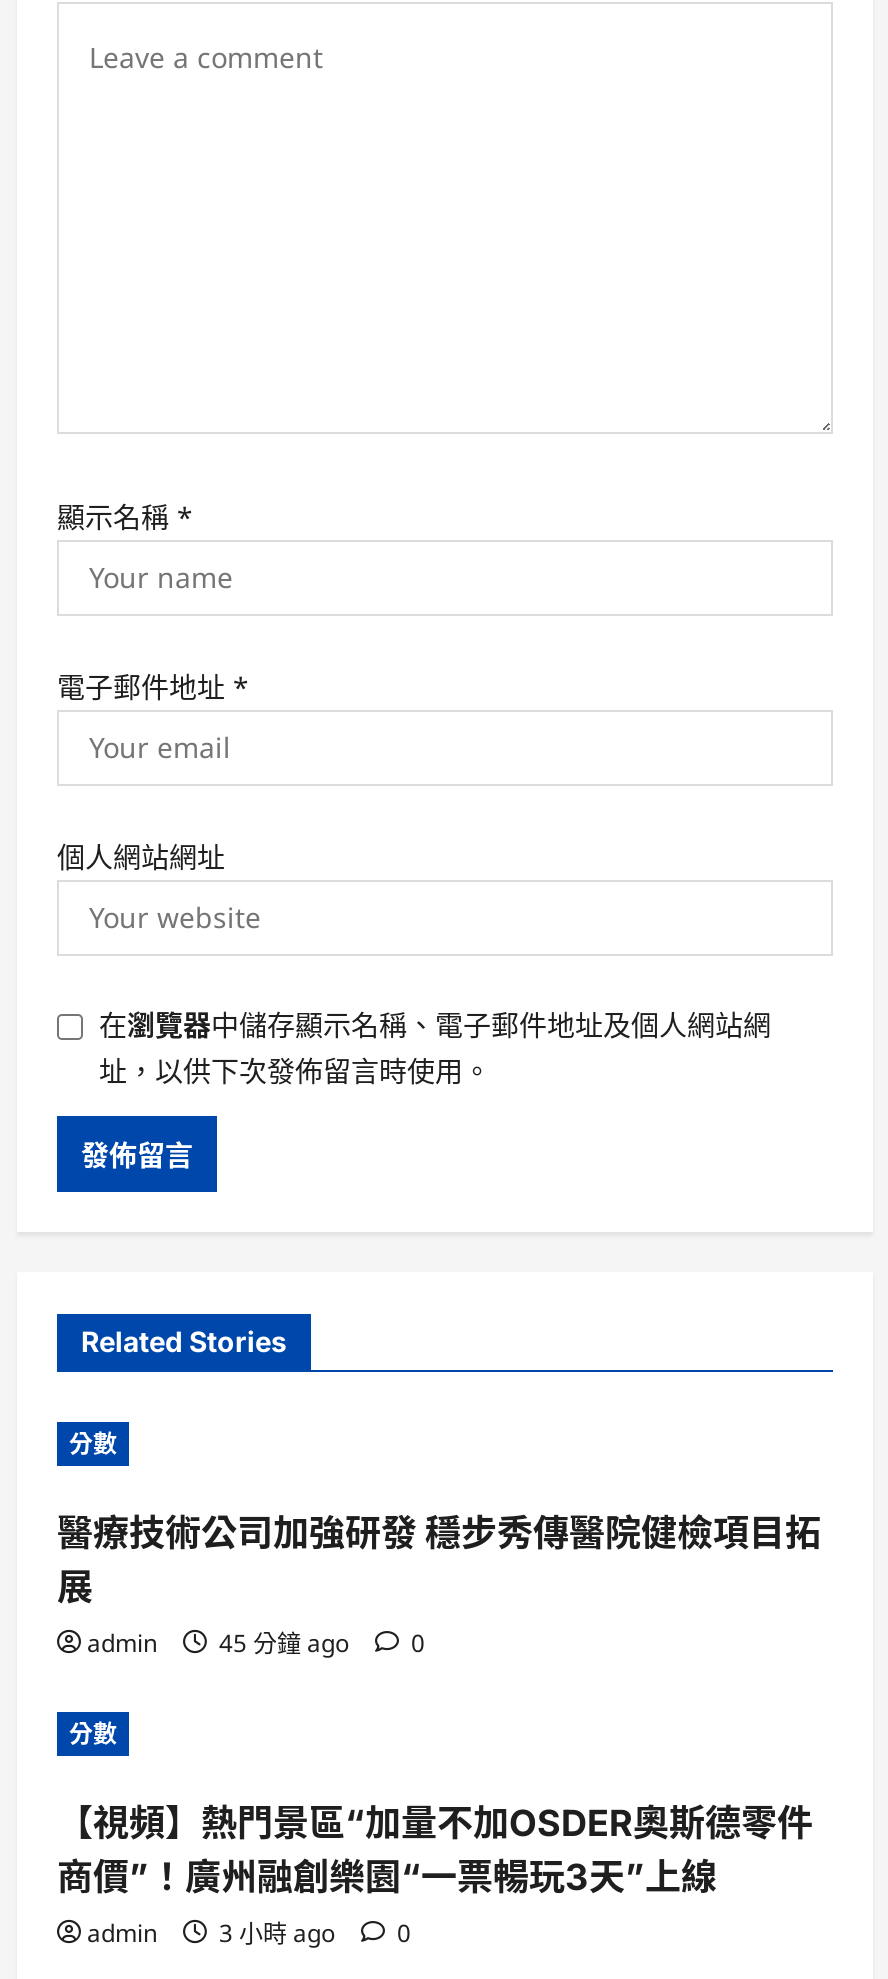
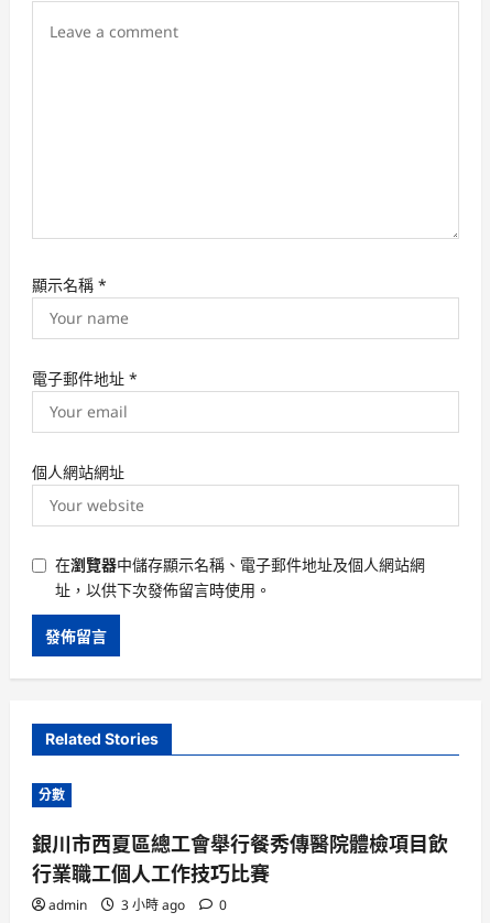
[57,1511,821,1897] 醫療技術公司加強研發 穩步秀傳醫院健檢項目拓 | 展 | admin | 45 分鐘 ago | 0 | 分數 | 【視頻】熱門景區“加量不加OSDER奧斯德零件 | 商價”！廣州融創樂園“一票暢玩3天”上線 -> [32,832,448,885] 銀川市西夏區總工會舉行餐秀傳醫院體檢項目飲 | 行業職工個人工作技巧比賽

